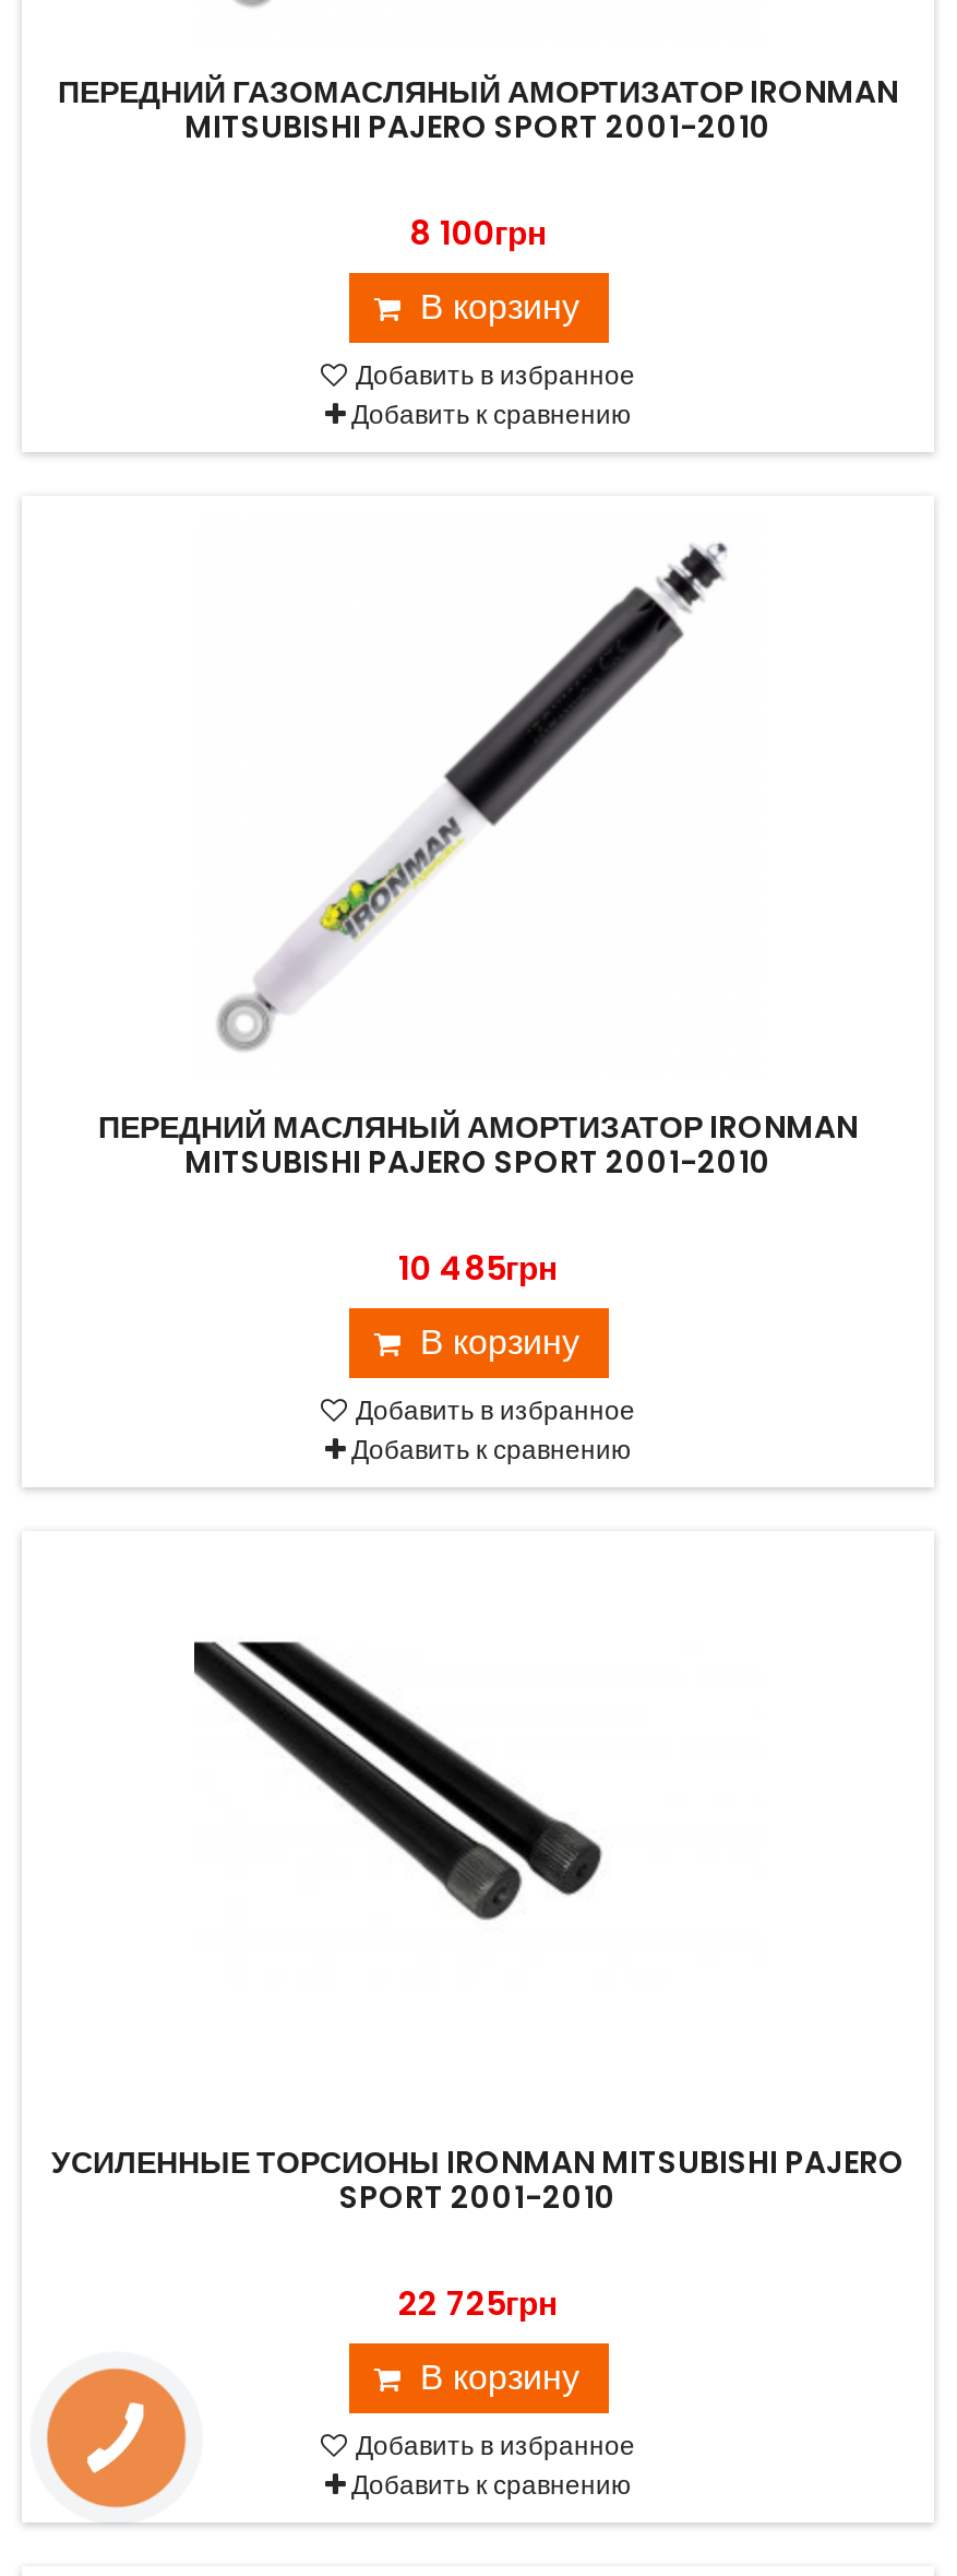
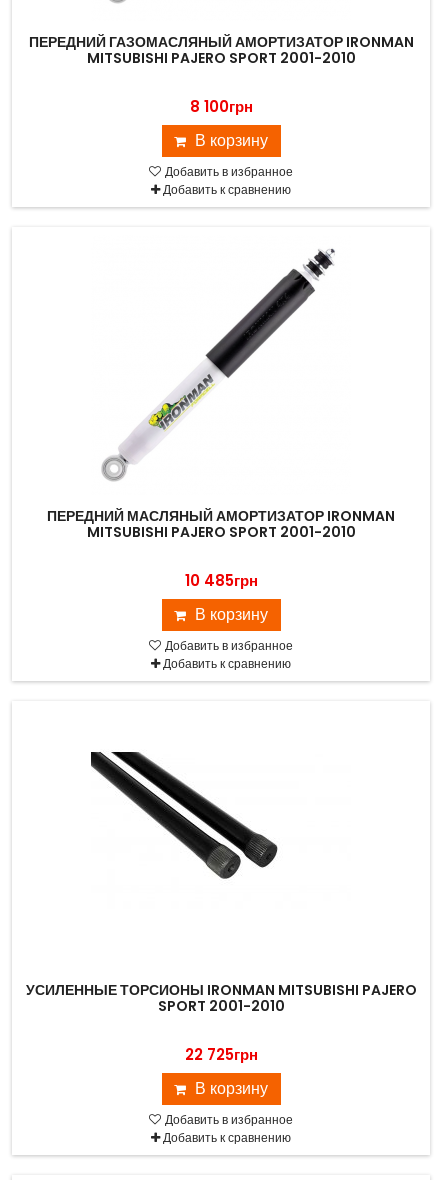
[44,2365,188,2509] [image] -> none

